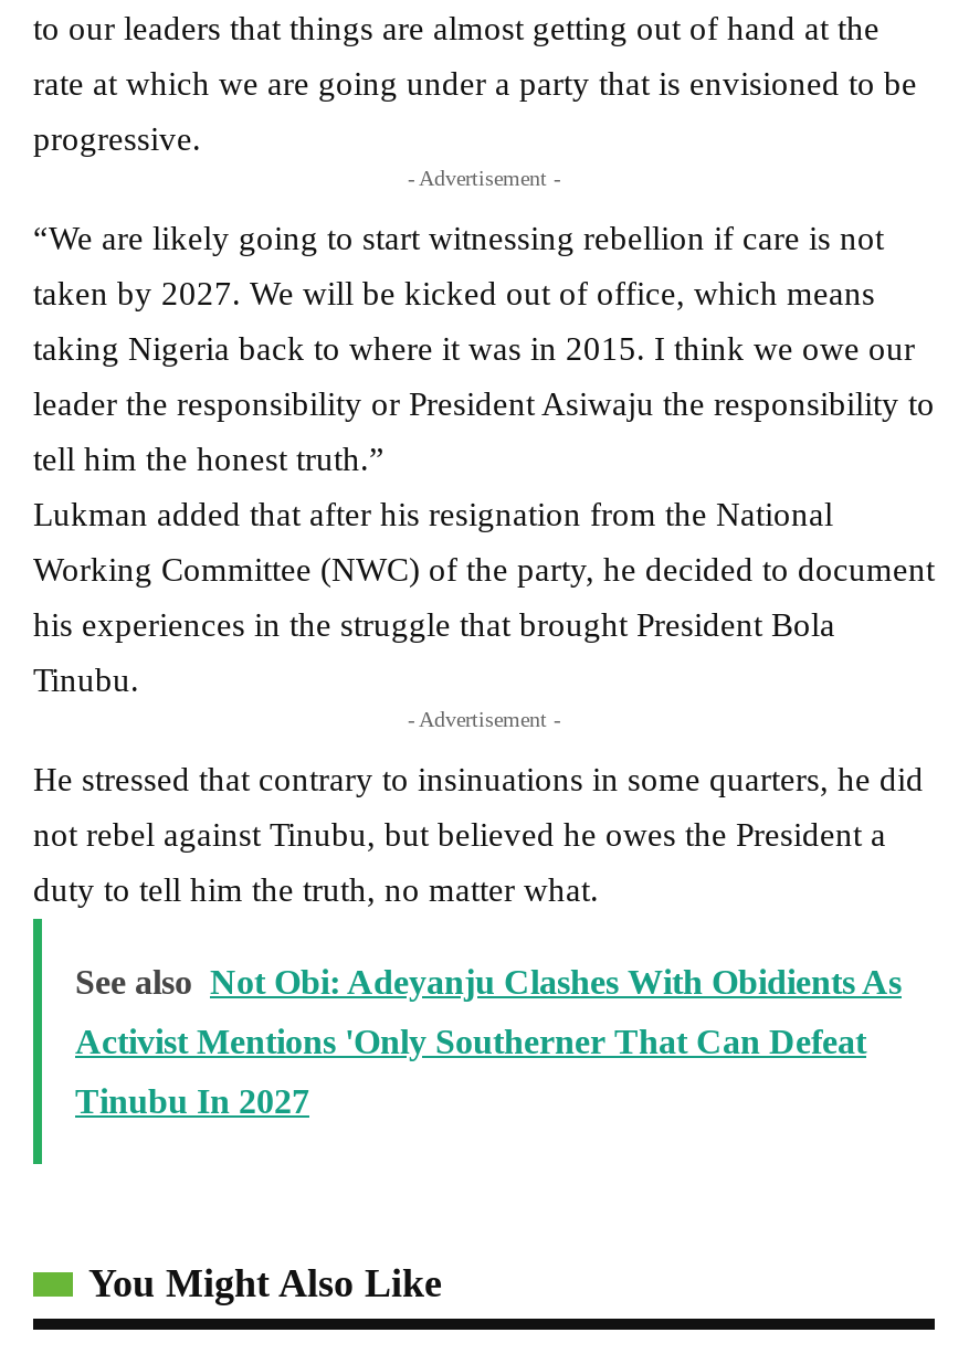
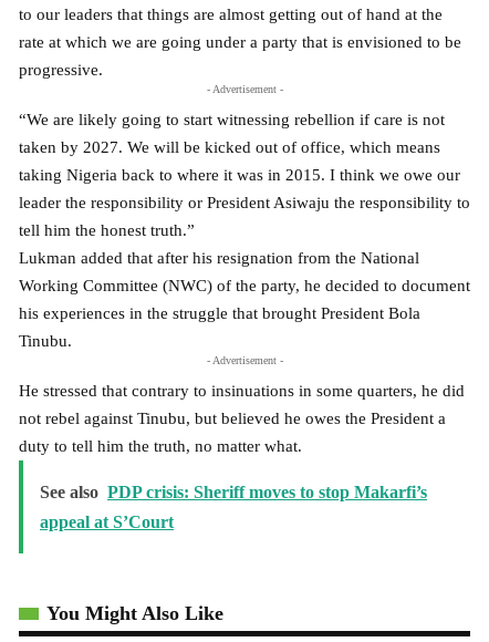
[75,962,902,1119] See also Not Obi: Adeyanju Clashes With Obidients As | Activist Mentions 'Only Southerner That Can Defeat | Tinubu In 2027 -> [40,482,427,531] See also PDP crisis: Sheriff moves to stop Makarfi’s | appeal at S’Court

